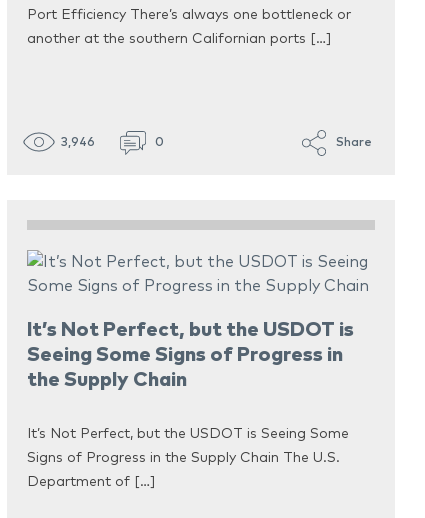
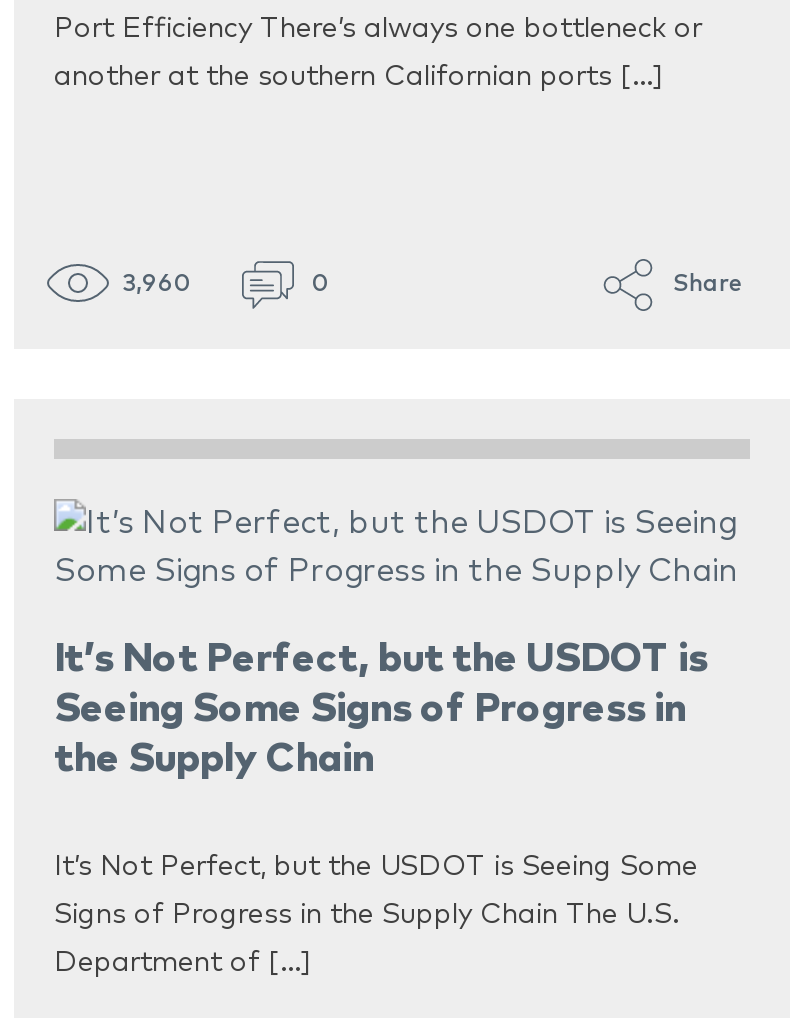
[61,137,95,149] 3,946 -> [122,273,192,297] 3,960

